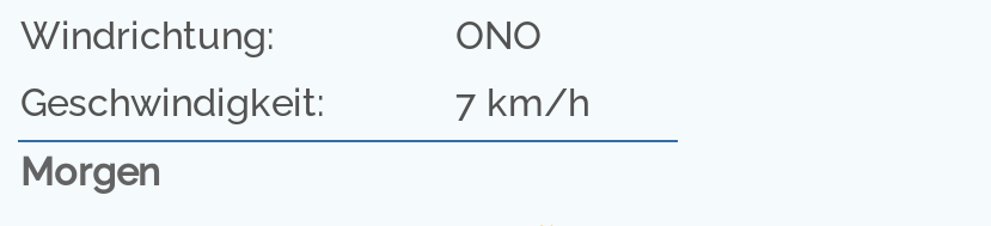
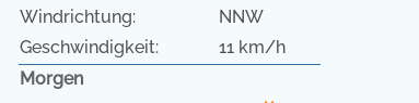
[455,14,542,59] ONO -> [219,7,264,27] NNW
[455,81,589,126] 7 km/h -> [219,37,286,58] 11 km/h

